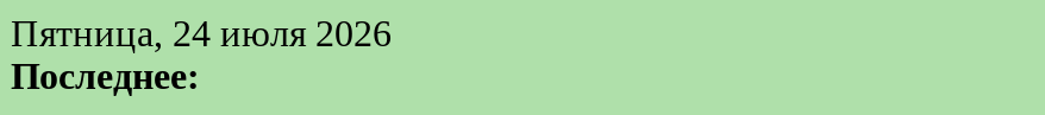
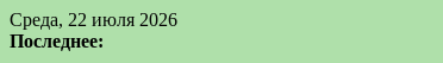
[11,13,392,53] Пятница, 24 июля 2026 -> [10,10,177,30] Среда, 22 июля 2026

